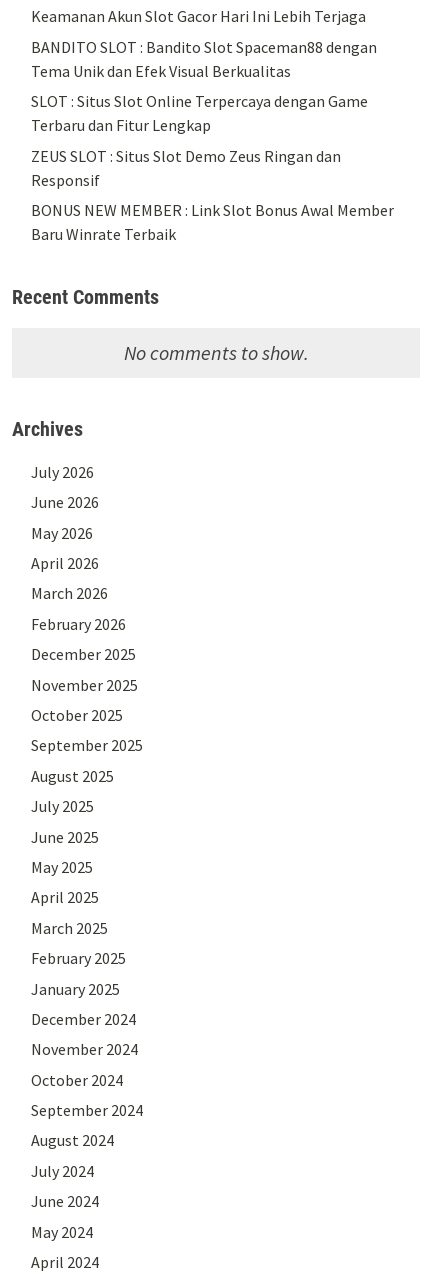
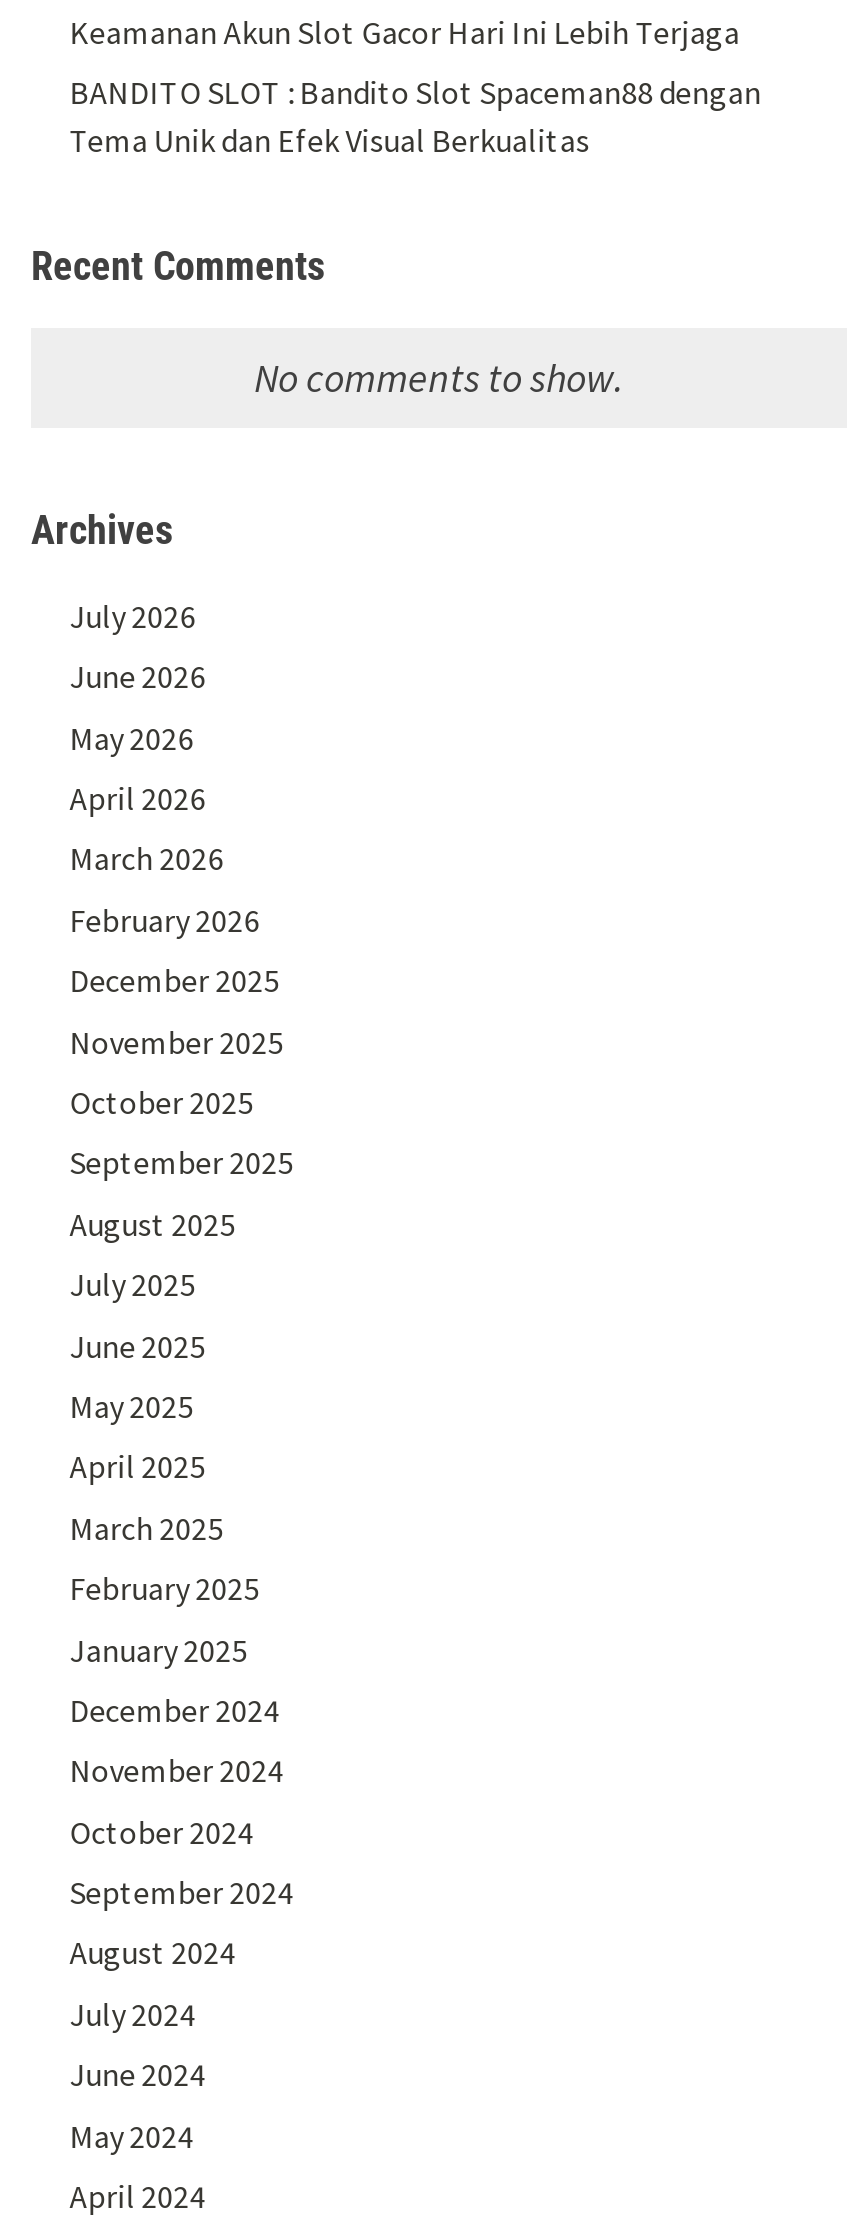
[31,91,394,244] SLOT : Situs Slot Online Terpercaya dengan Game | Terbaru dan Fitur Lengkap | ZEUS SLOT : Situs Slot Demo Zeus Ringan dan | Responsif | BONUS NEW MEMBER : Link Slot Bonus Awal Member | Baru Winrate Terbaik -> none

